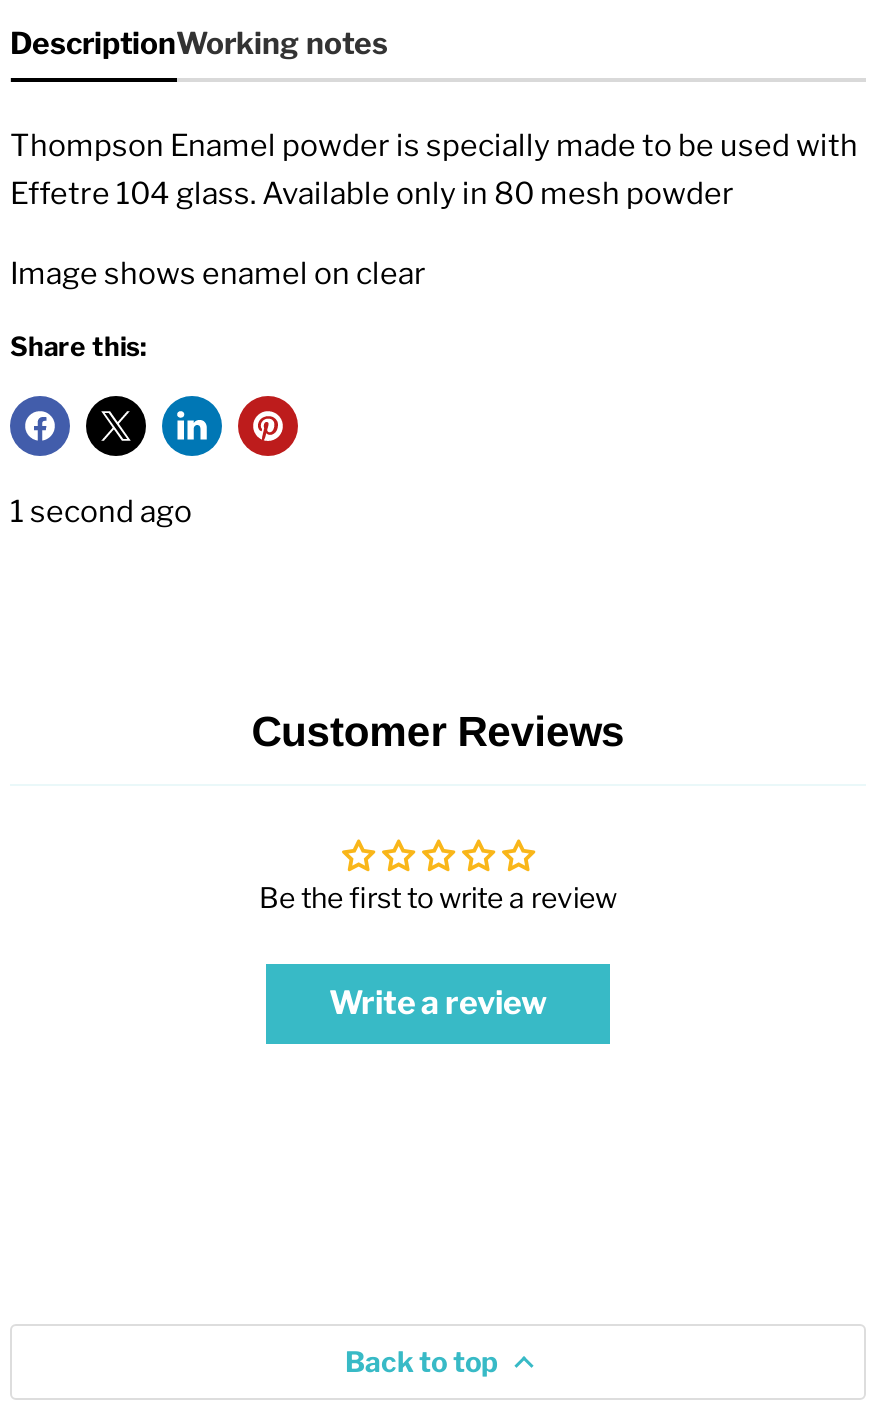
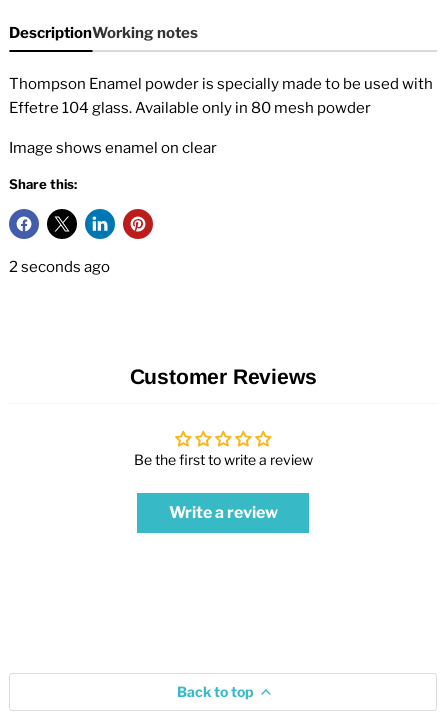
[10,494,192,530] 1 second ago -> [9,258,110,276] 2 seconds ago

